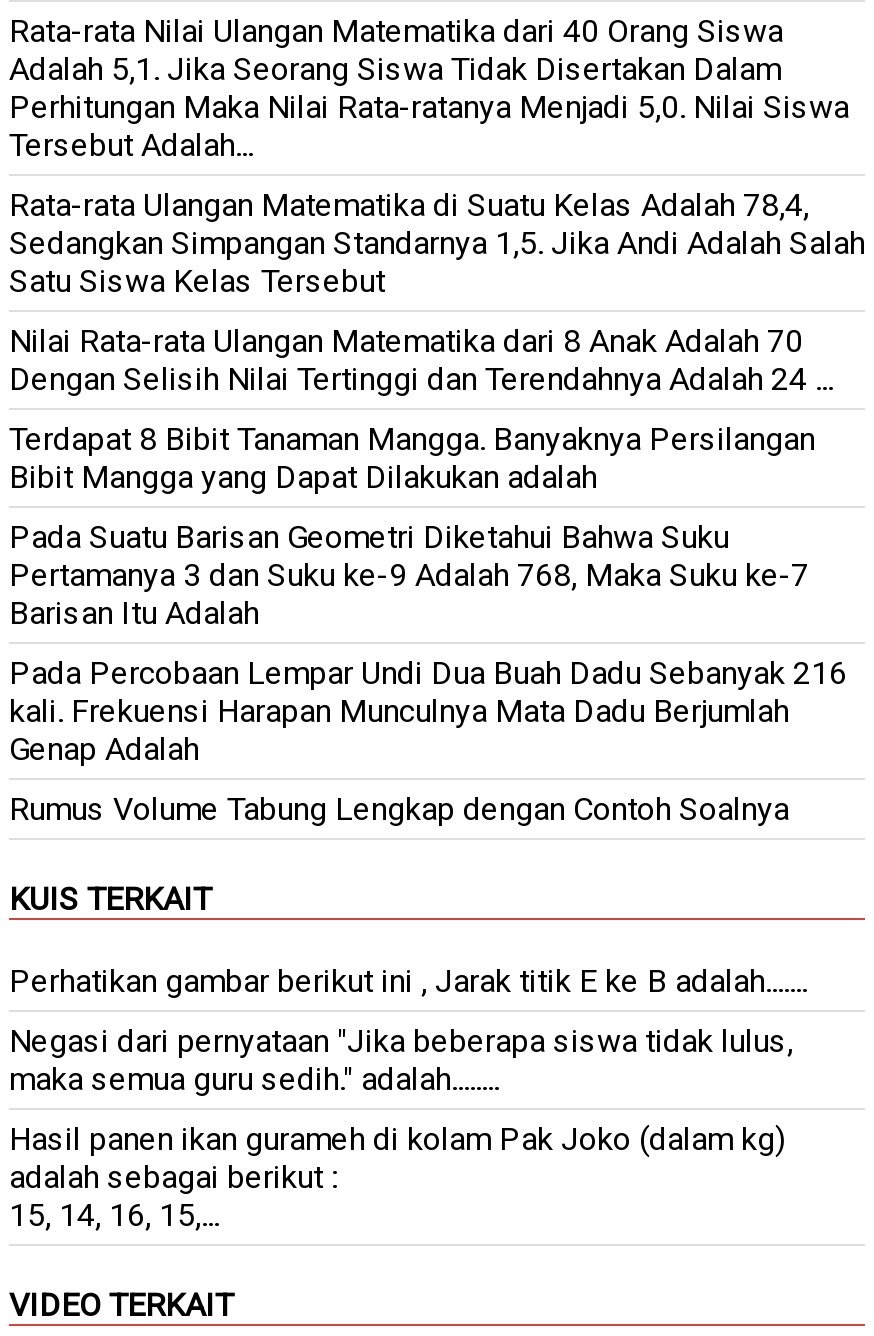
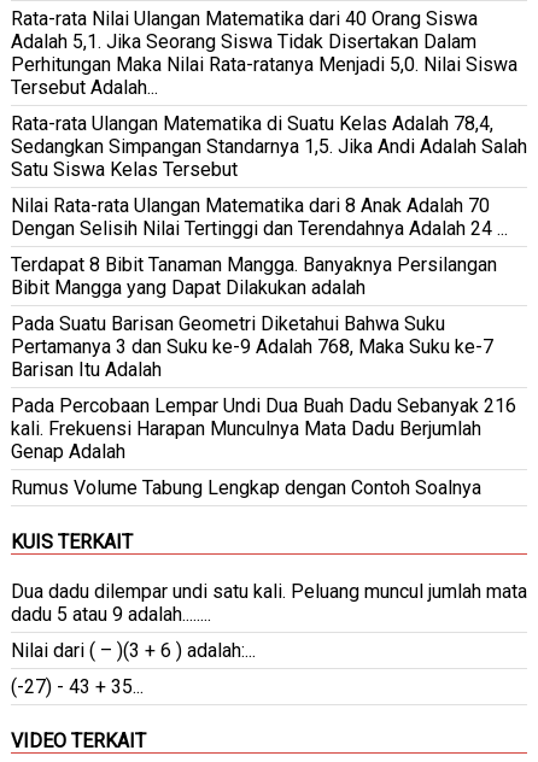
[9,961,807,999] Perhatikan gambar berikut ini , Jarak titik E ke B adalah....... -> [11,579,527,625] Dua dadu dilempar undi satu kali. Peluang muncul jumlah mata | dadu 5 atau 9 adalah........
[9,1021,793,1097] Negasi dari pernyataan "Jika beberapa siswa tidak lulus, | maka semua guru sedih." adalah........ -> [11,639,256,661] Nilai dari ( – )(3 + 6 ) adalah:...
[9,1119,785,1233] Hasil panen ikan gurameh di kolam Pak Joko (dalam kg) | adalah sebagai berikut : | 15, 14, 16, 15,... -> [11,675,144,698] (-27) - 43 + 35...

